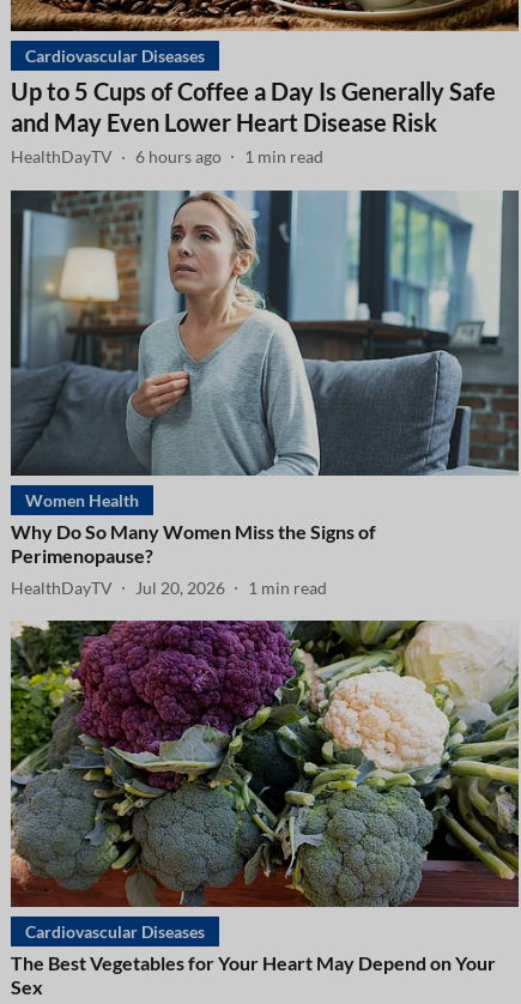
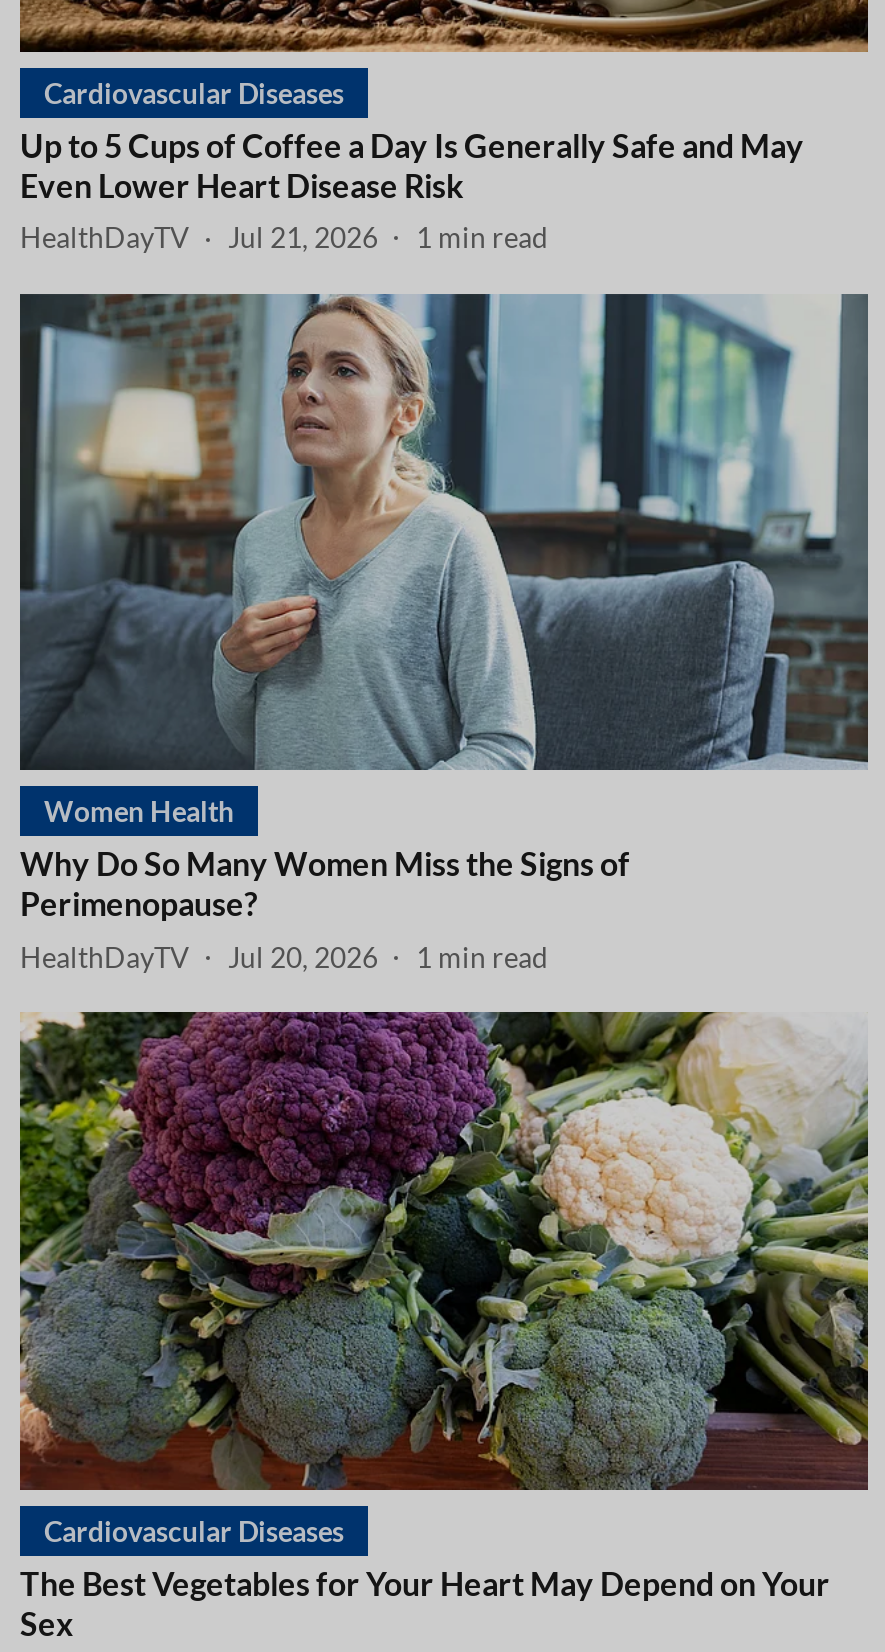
[11,146,323,167] HealthDayTV 6 hours ago 1 min read -> [20,220,548,254] HealthDayTV Jul 21, 2026 1 min read

